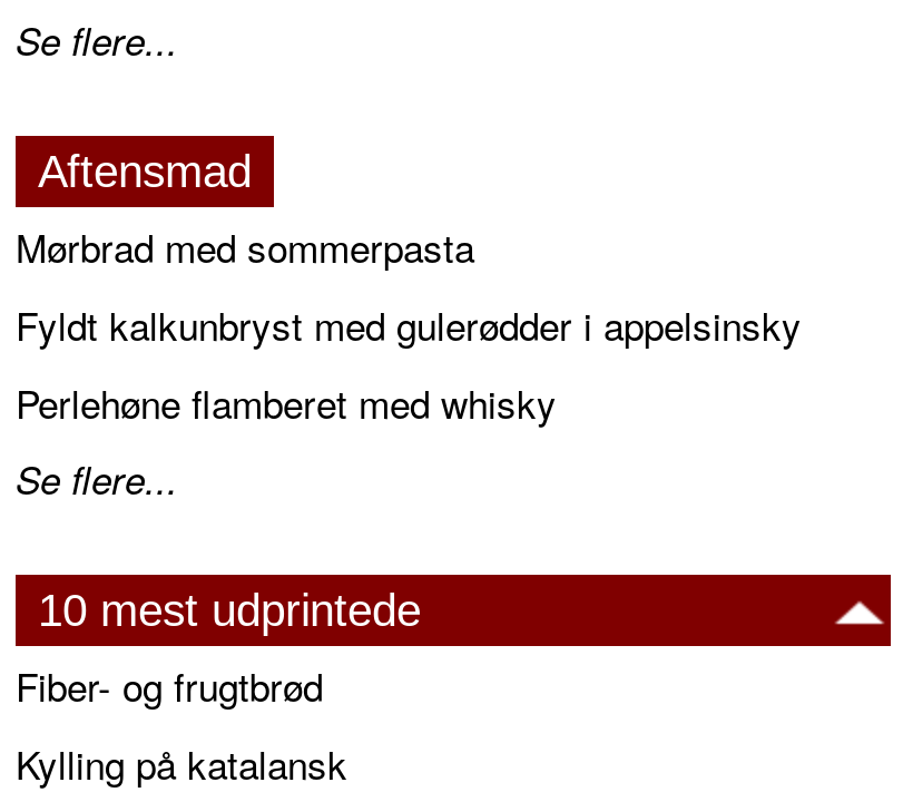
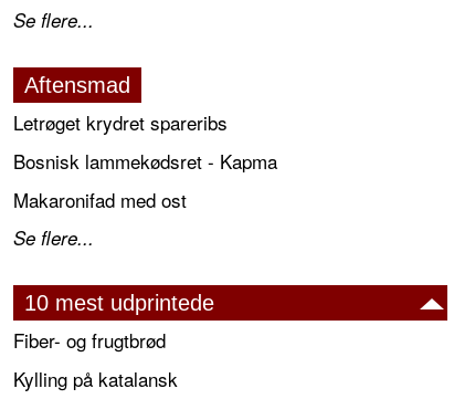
[16,219,802,431] Mørbrad med sommerpasta | Fyldt kalkunbryst med gulerødder i appelsinsky | Perlehøne flamberet med whisky -> [13,109,277,214] Letrøget krydret spareribs | Bosnisk lammekødsret - Kapma | Makaronifad med ost

